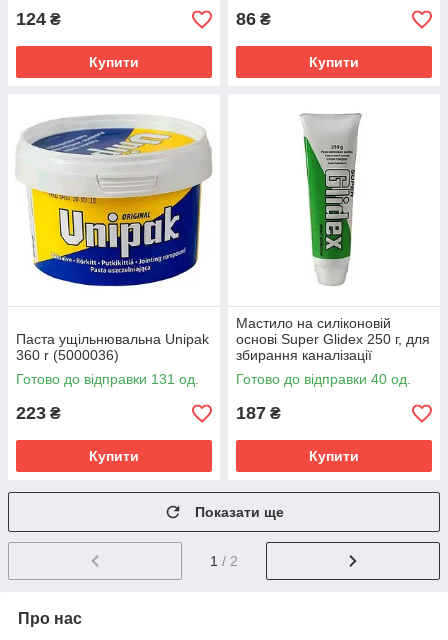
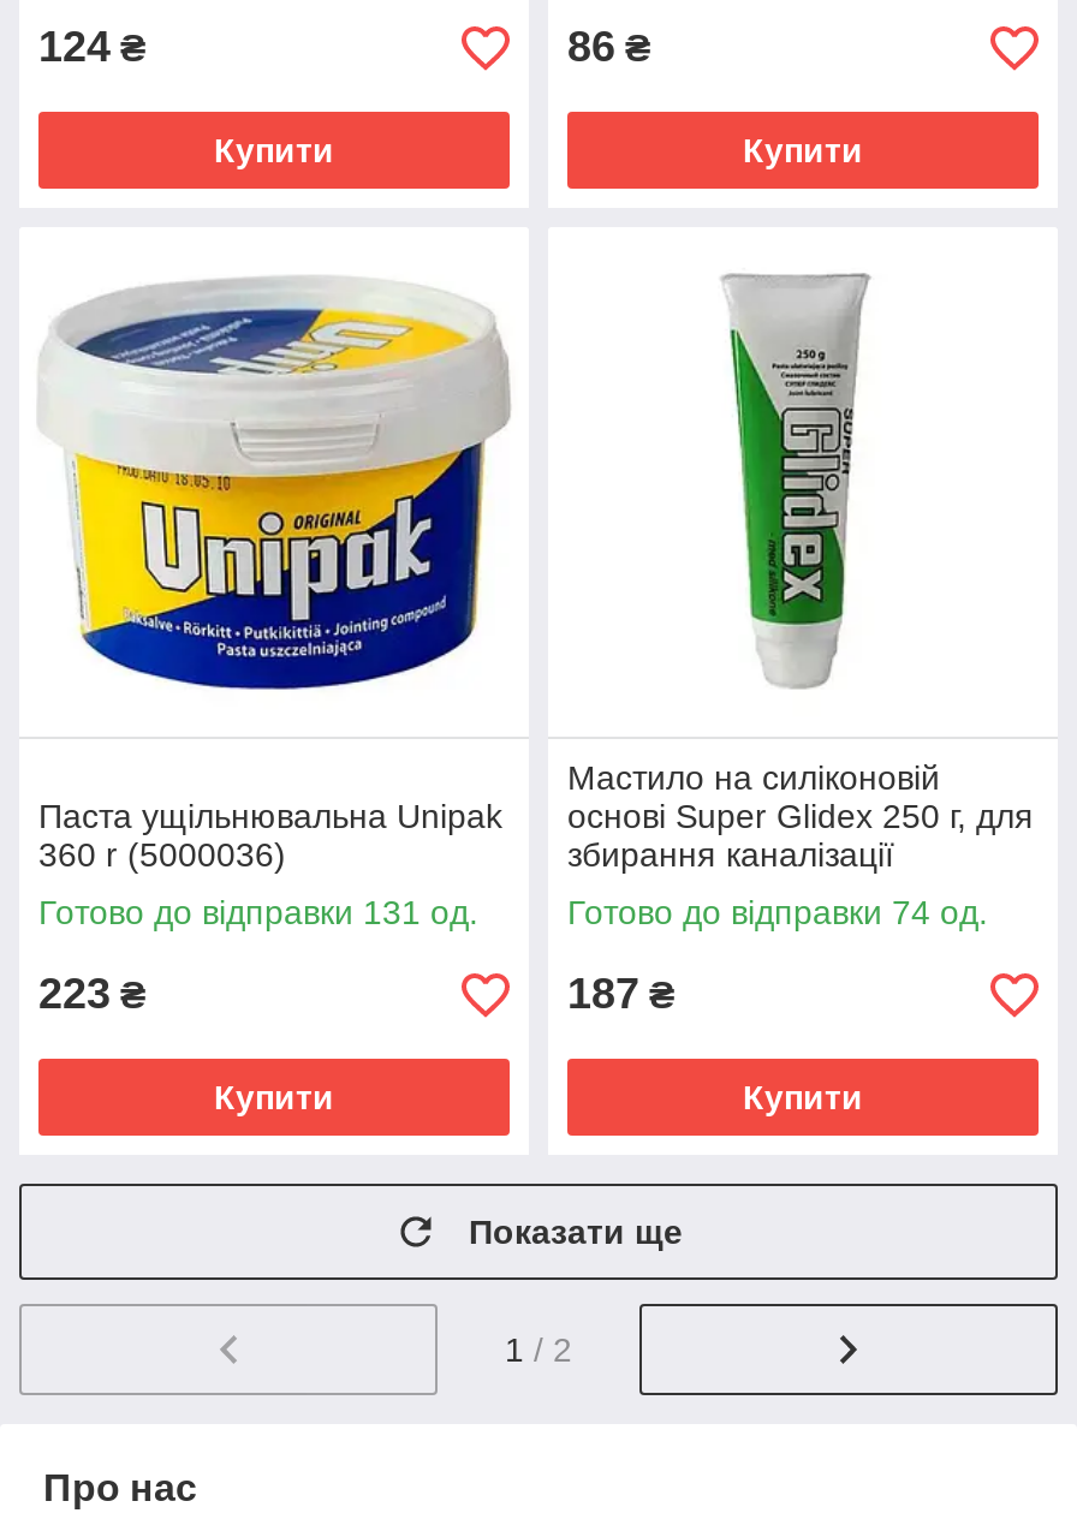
[236,371,411,387] Готово до відправки 40 од. -> [567,893,988,931] Готово до відправки 74 од.

